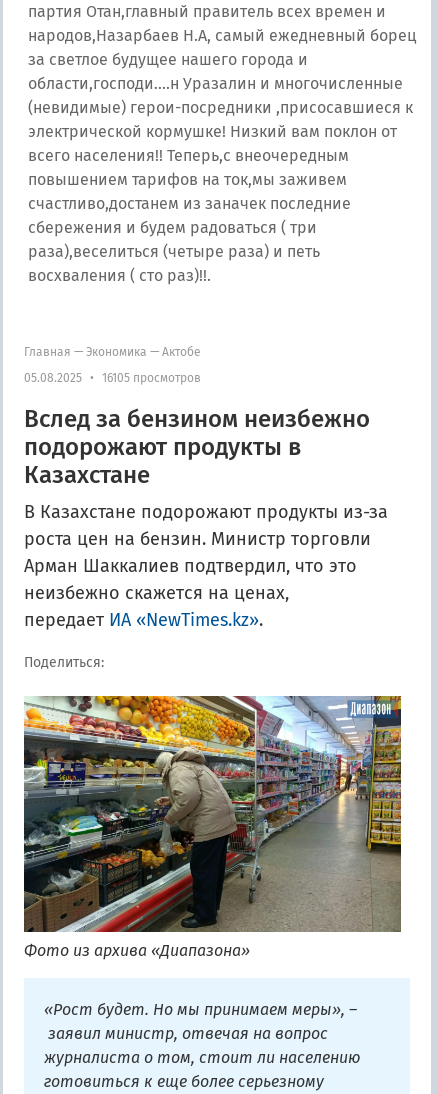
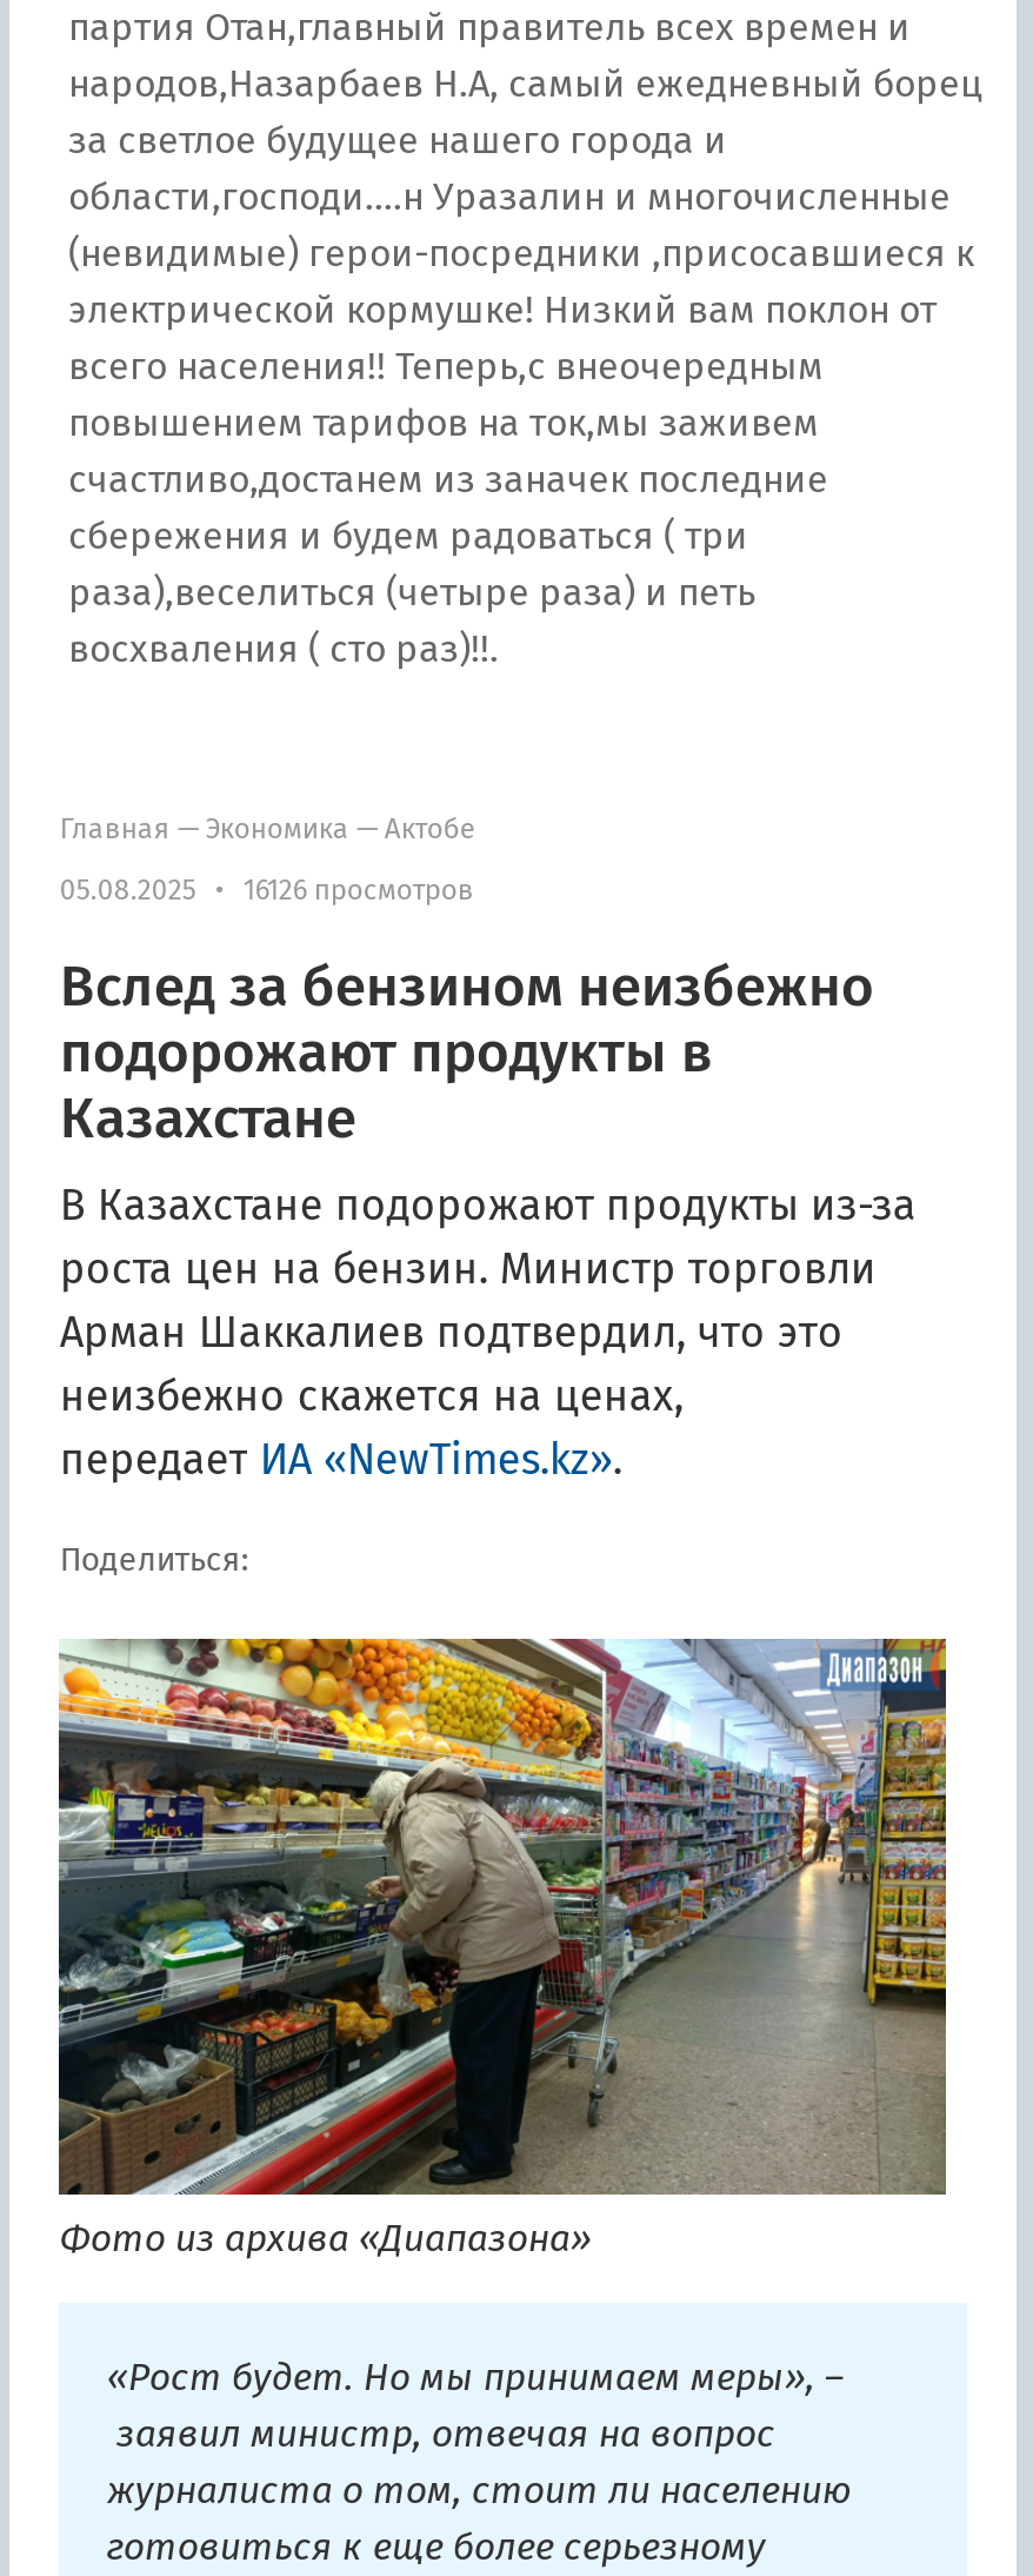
[24,371,201,385] 05.08.2025 • 16105 просмотров -> [60,874,474,907] 05.08.2025 • 16126 просмотров

